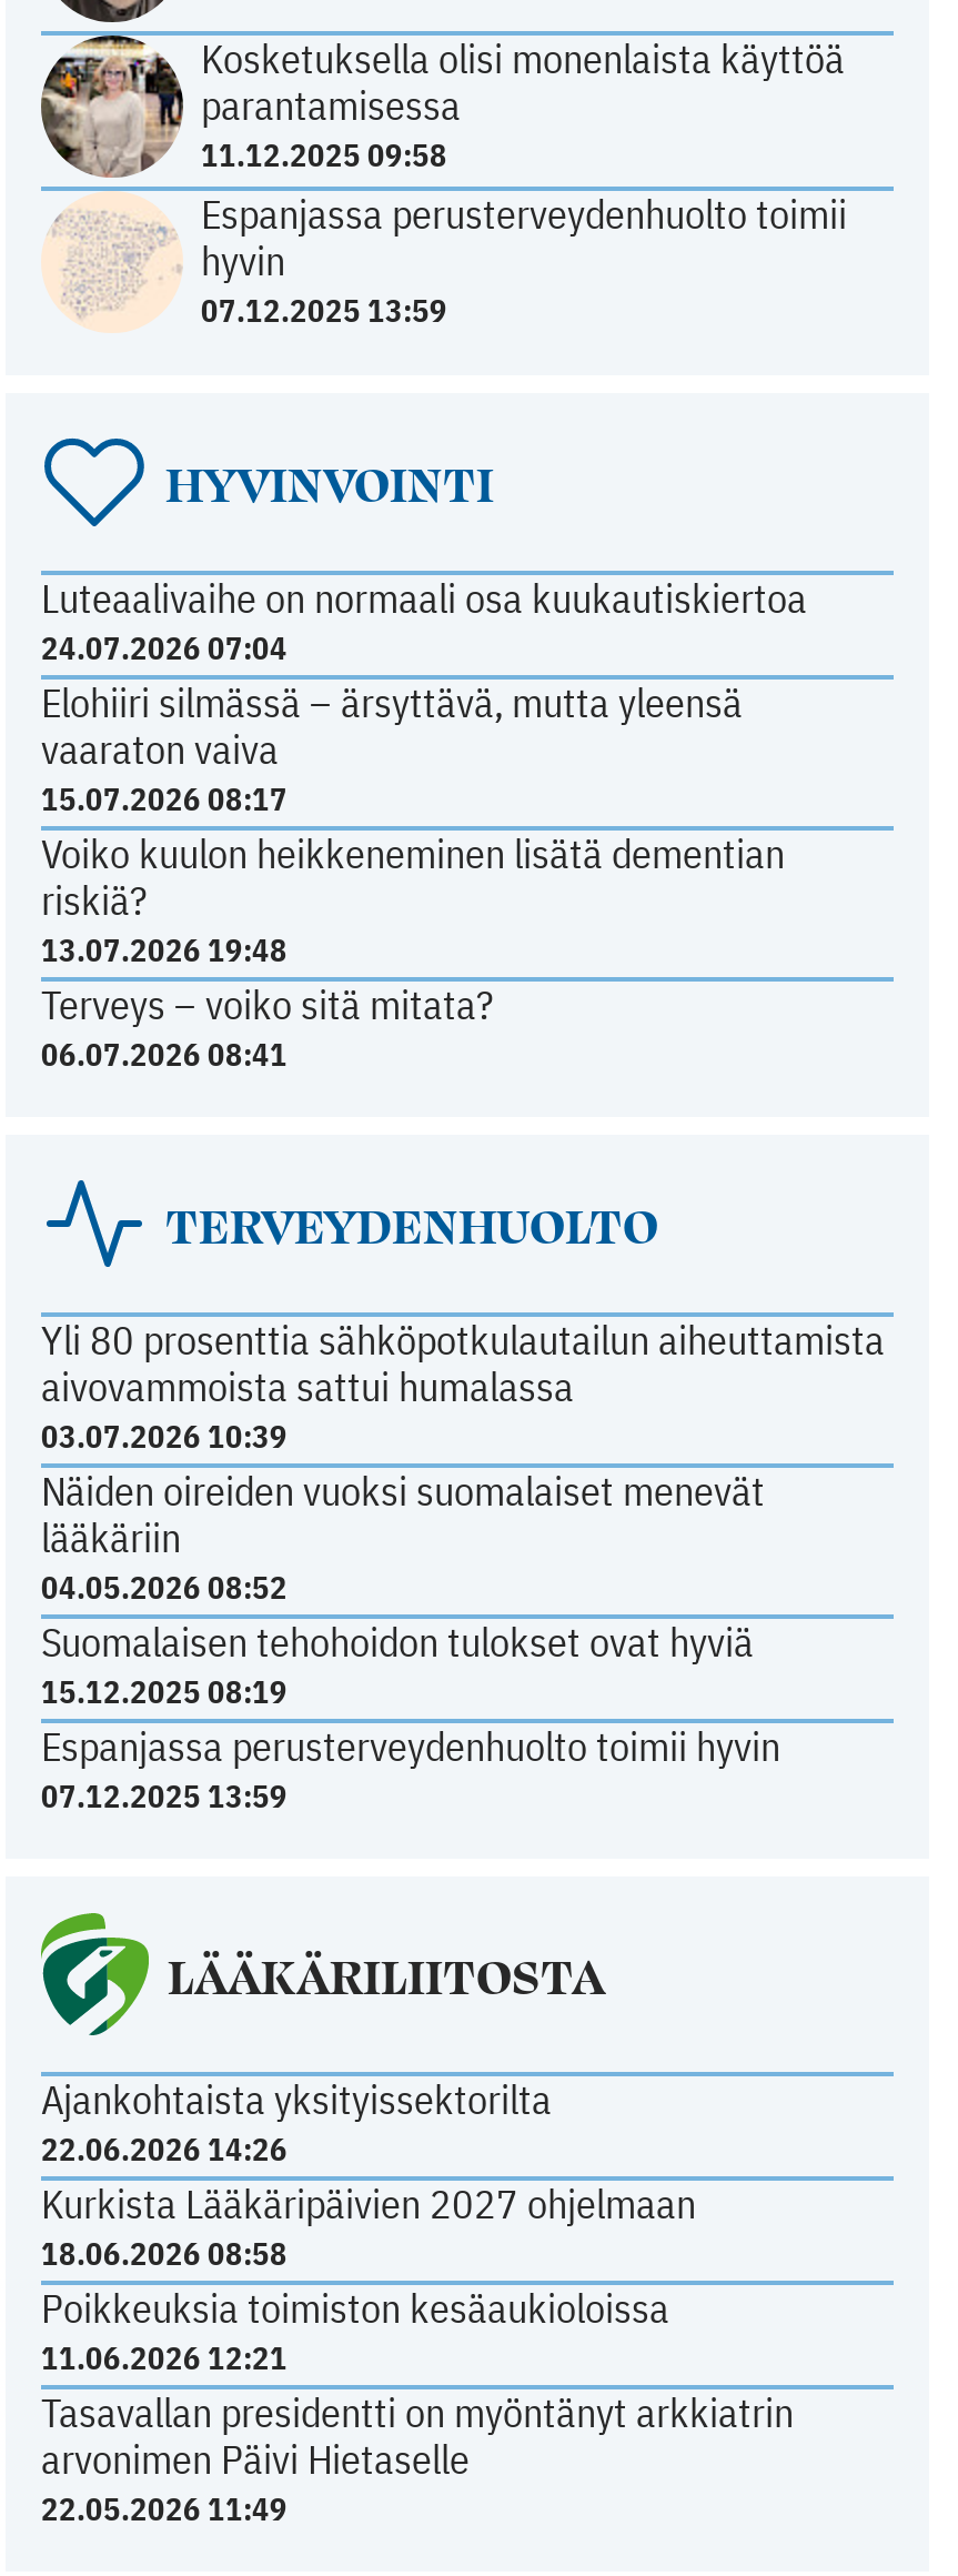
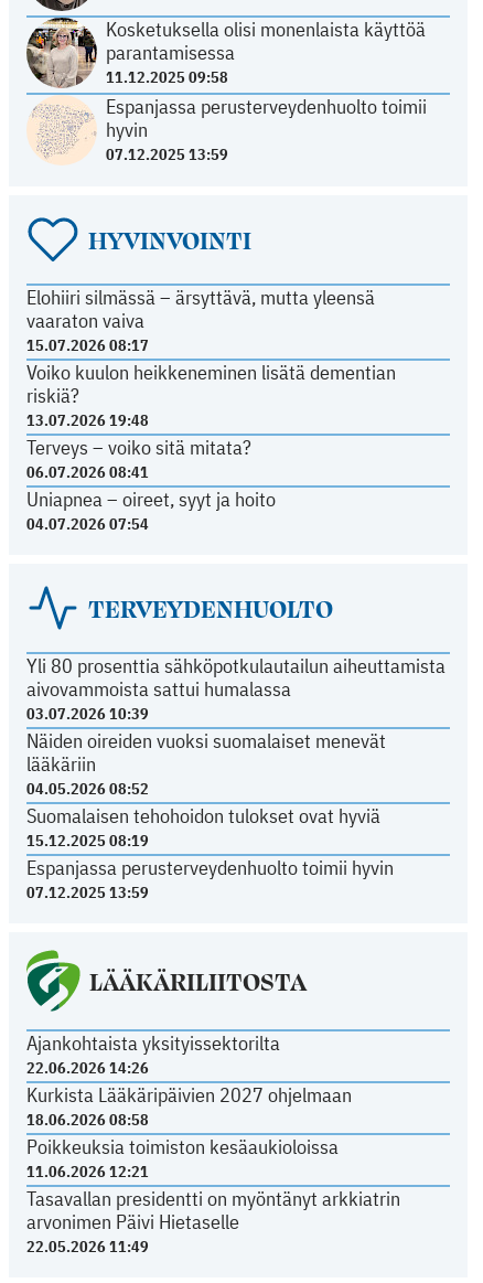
[41,574,807,670] Luteaalivaihe on normaali osa kuukautiskiertoa | 24.07.2026 07:04 -> none
moved [41,678,785,1076] -> [26,285,396,483]: Elohiiri silmässä – ärsyttävä, mutta yleensä | vaaraton vaiva | 15.07.2026 08:17 | Voiko kuulon heikkeneminen lisätä dementian | riskiä? | 13.07.2026 19:48 | Terveys – voiko sitä mitata? | 06.07.2026 08:41
none -> [26,487,276,534] Uniapnea – oireet, syyt ja hoito | 04.07.2026 07:54

